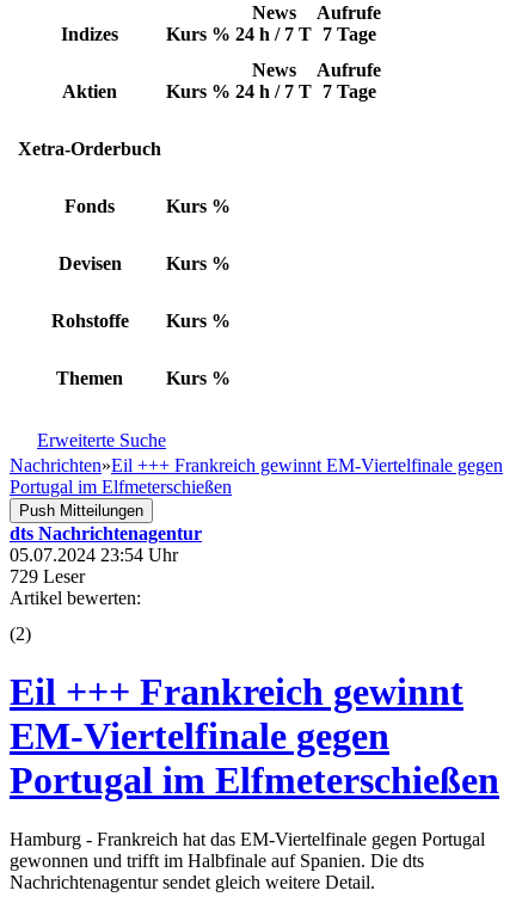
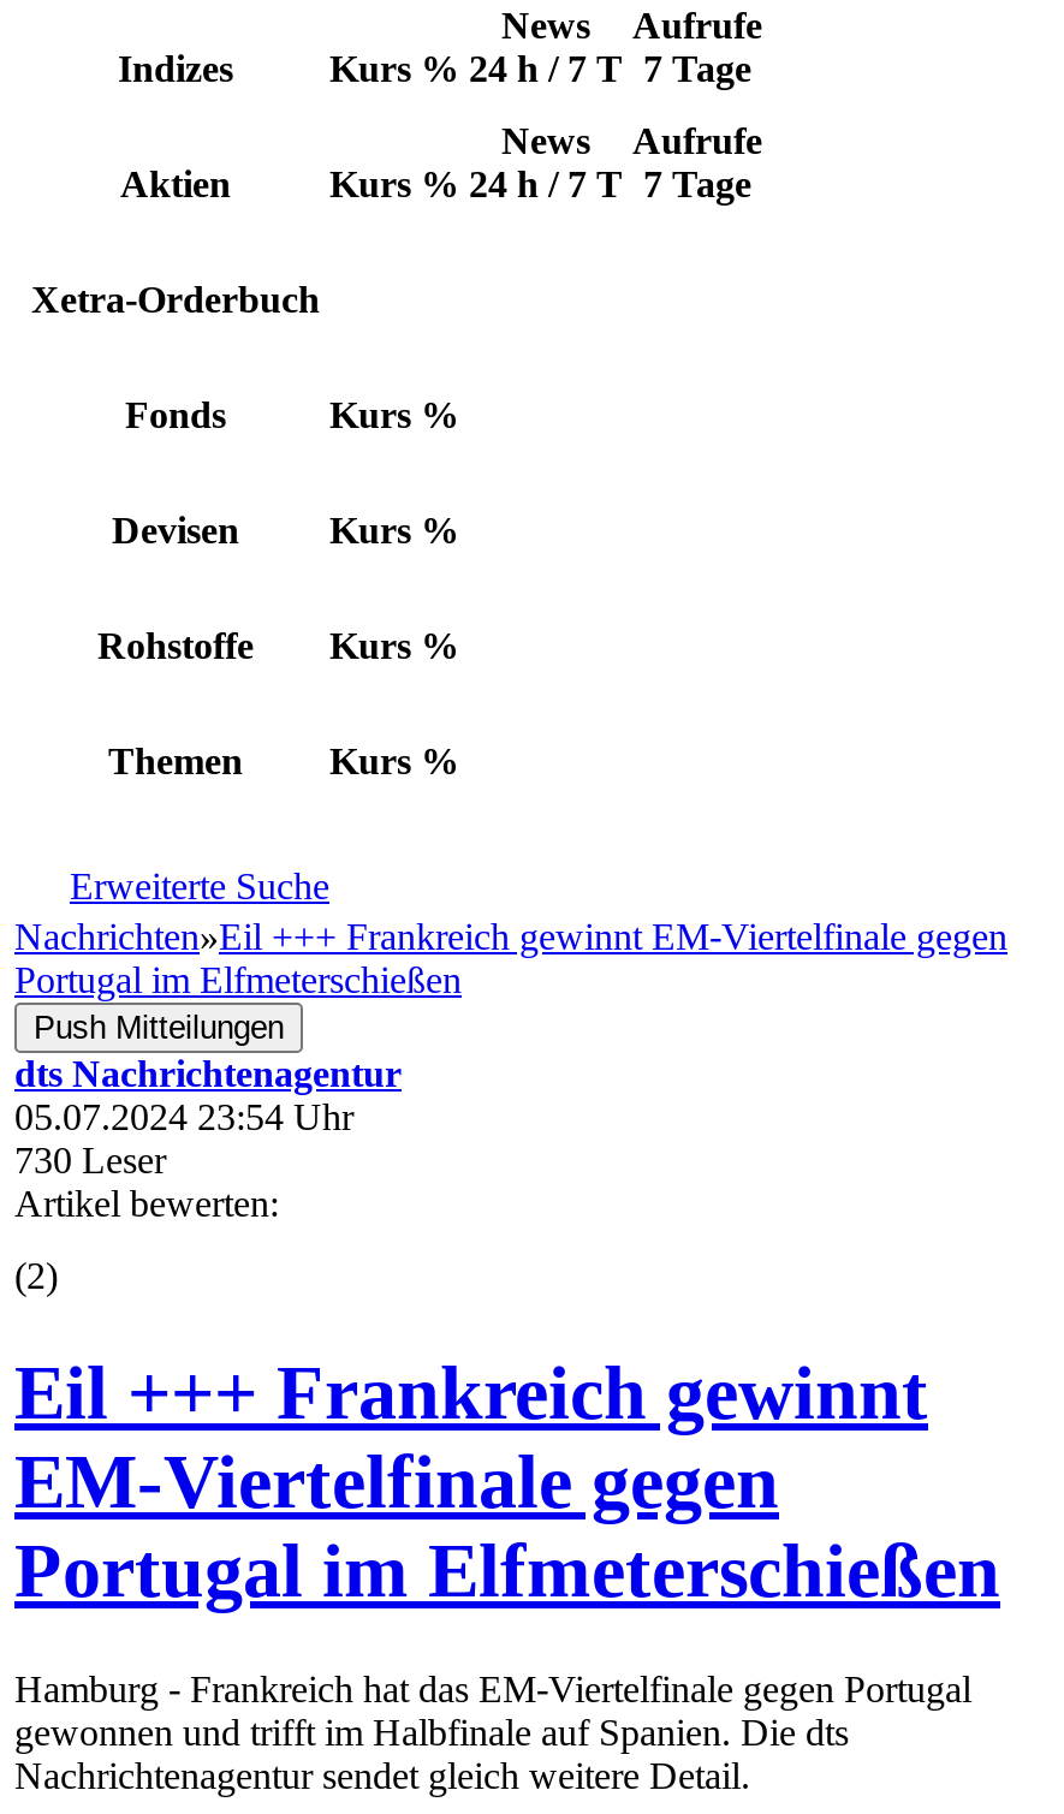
[10,566,85,586] 729 Leser -> [14,1140,166,1180] 730 Leser

